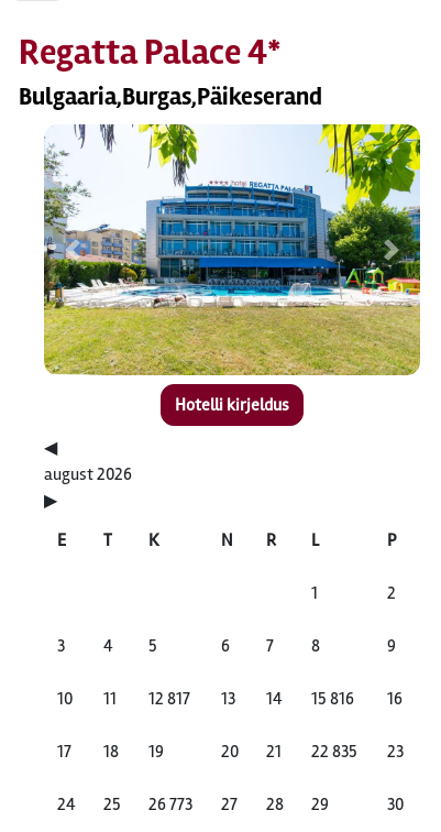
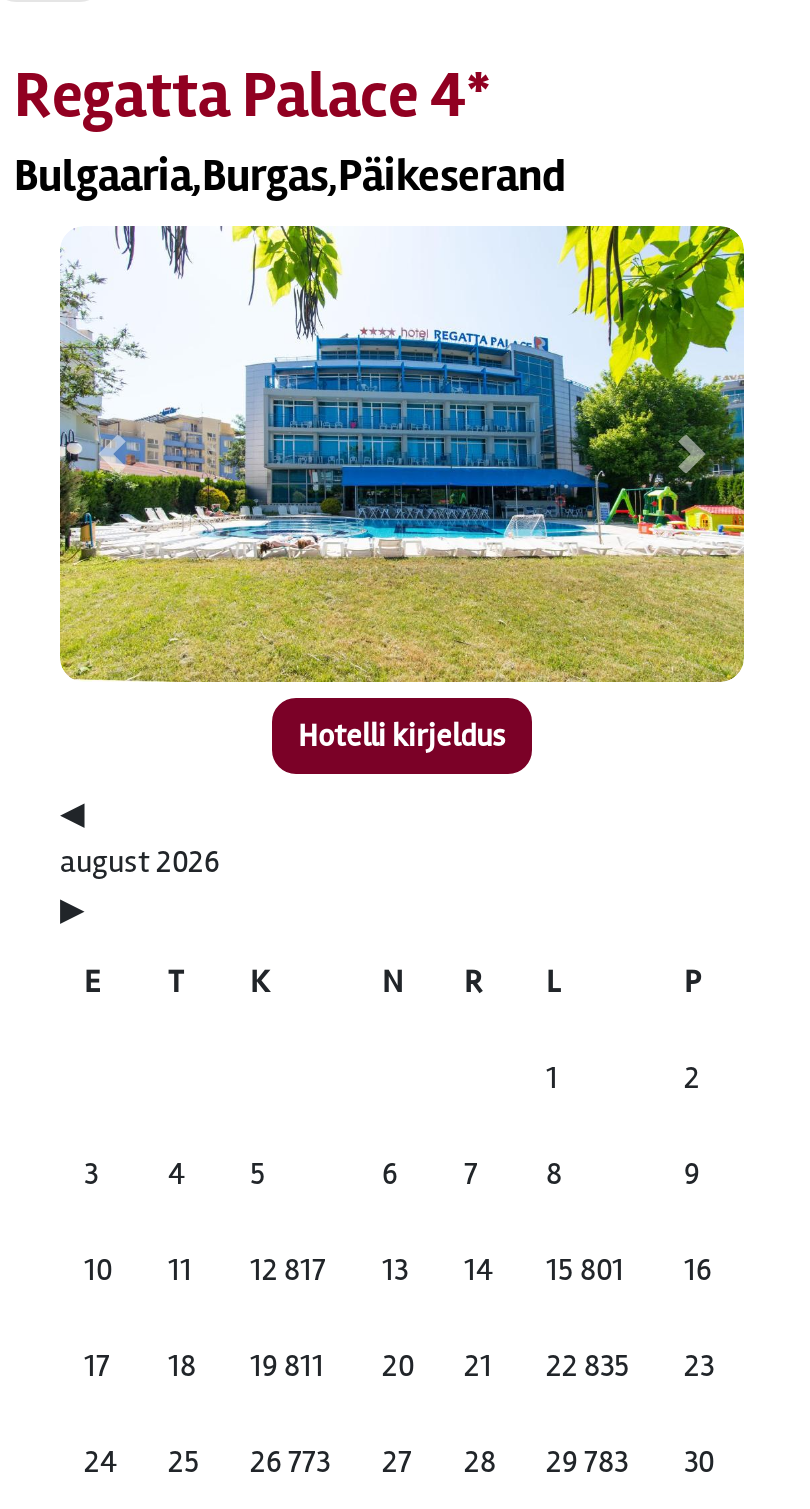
[57,688,403,710] 10 11 12 817 13 14 15 816 16 -> [84,1250,712,1290] 10 11 12 817 13 14 15 801 16
[148,741,164,763] 19 -> [250,1346,324,1386] 19 811
[311,794,329,816] 29 -> [546,1442,628,1482] 29 783

